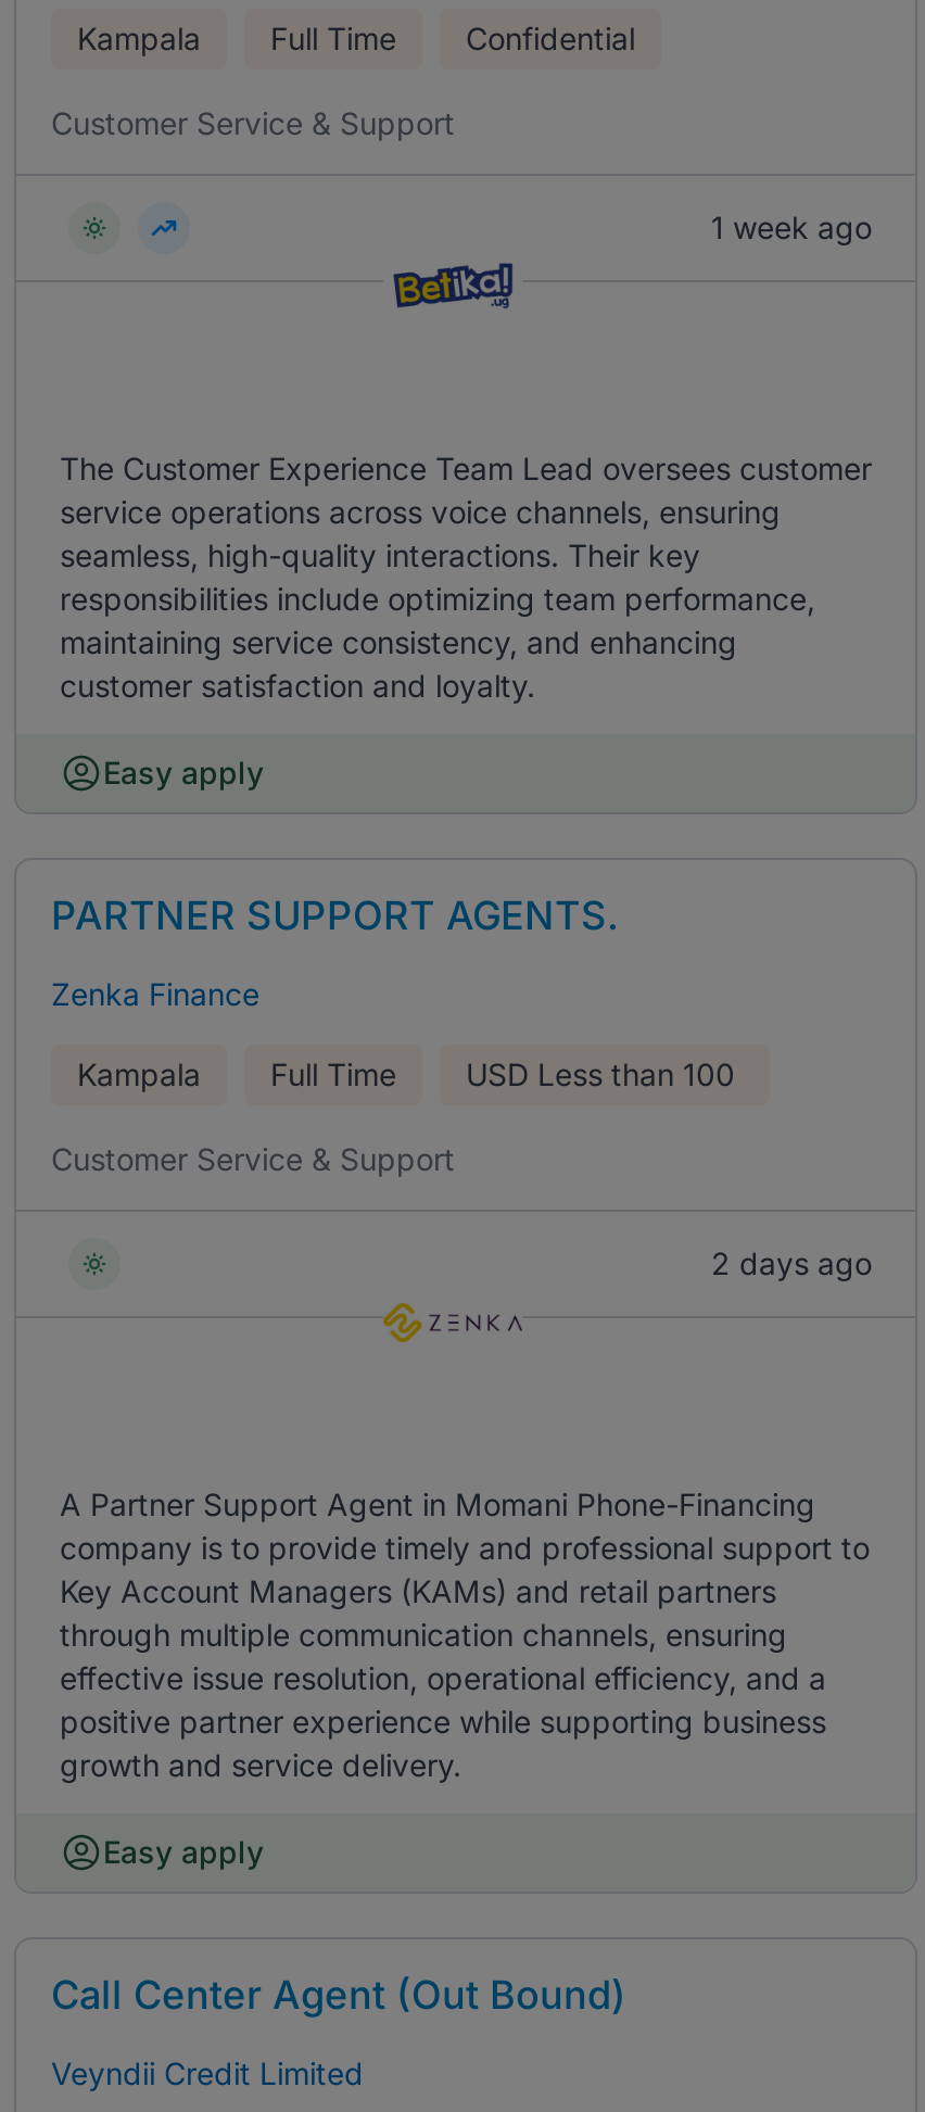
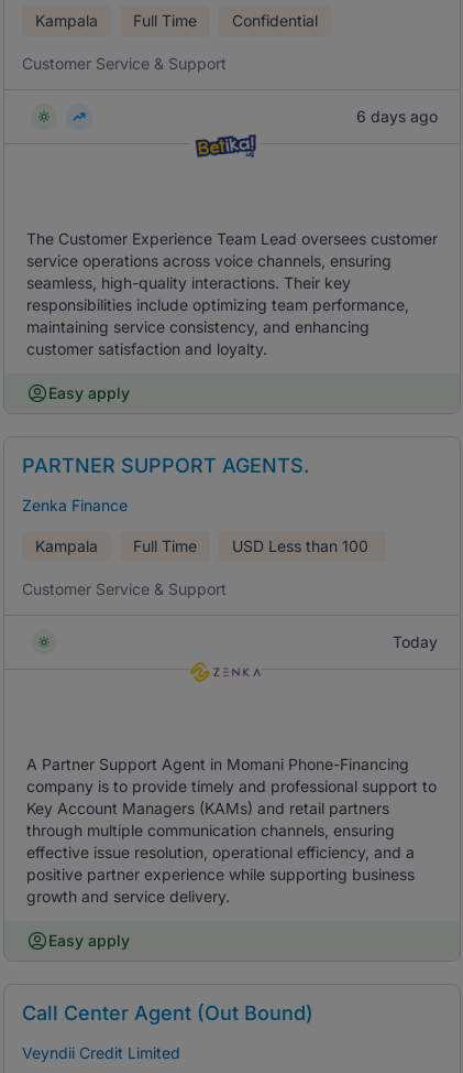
[711,208,872,245] 1 week ago -> [356,107,438,126] 6 days ago
[711,1244,872,1281] 2 days ago -> [393,632,438,651] Today

